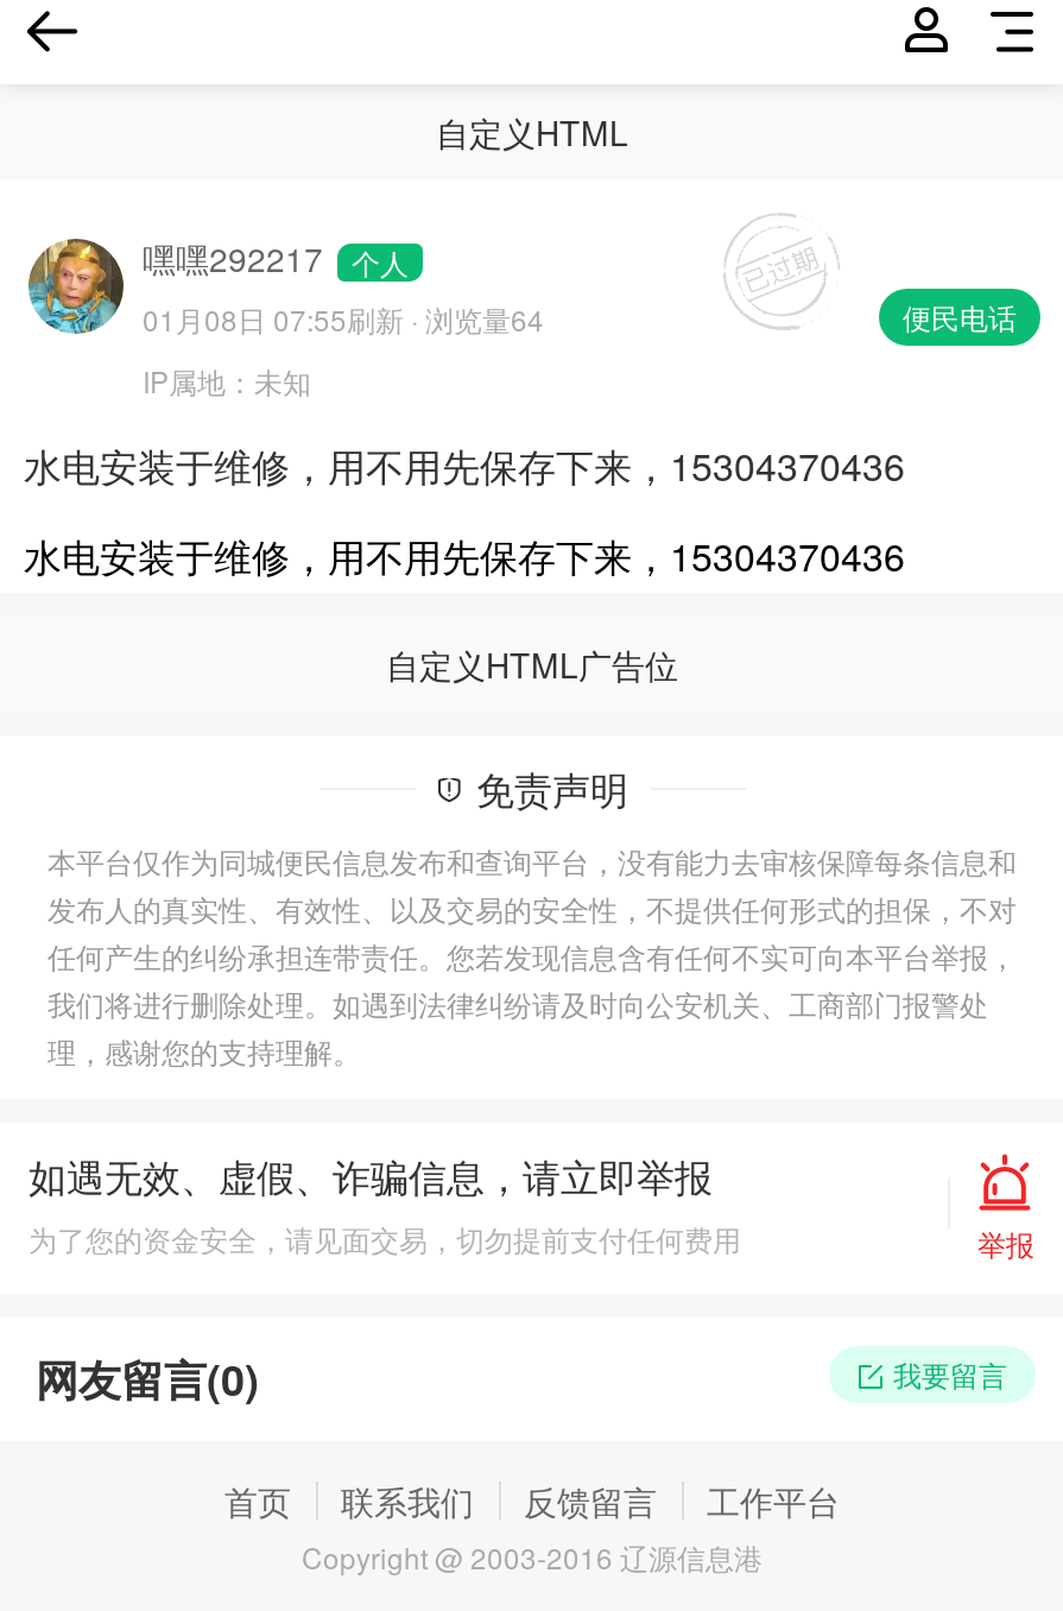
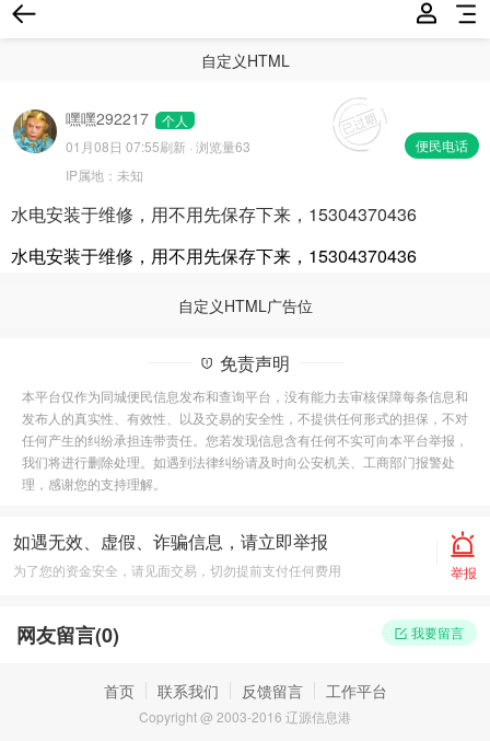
[143,298,544,339] 01月08日 07:55刷新 · 浏览量64 -> [66,137,250,155] 01月08日 07:55刷新 · 浏览量63

